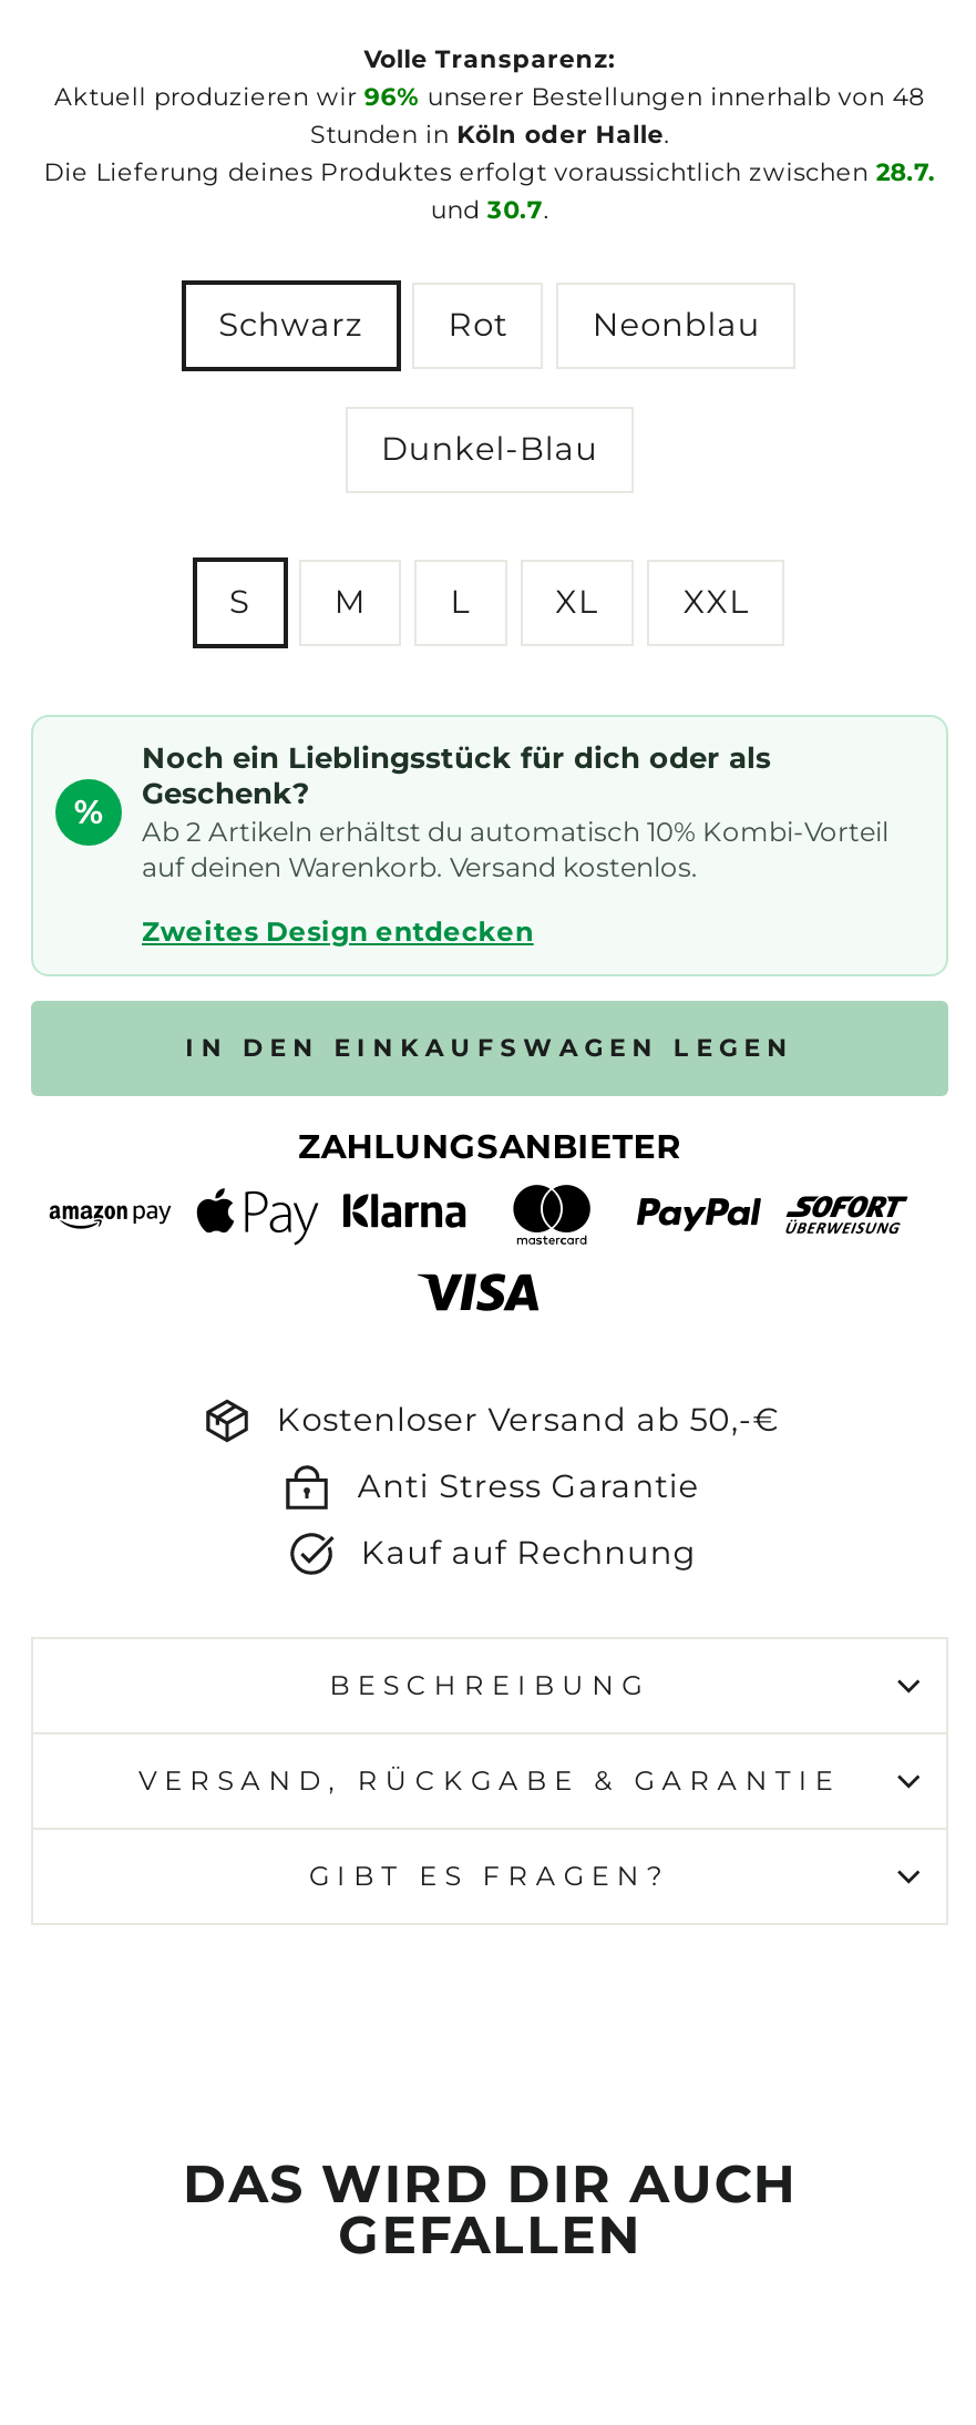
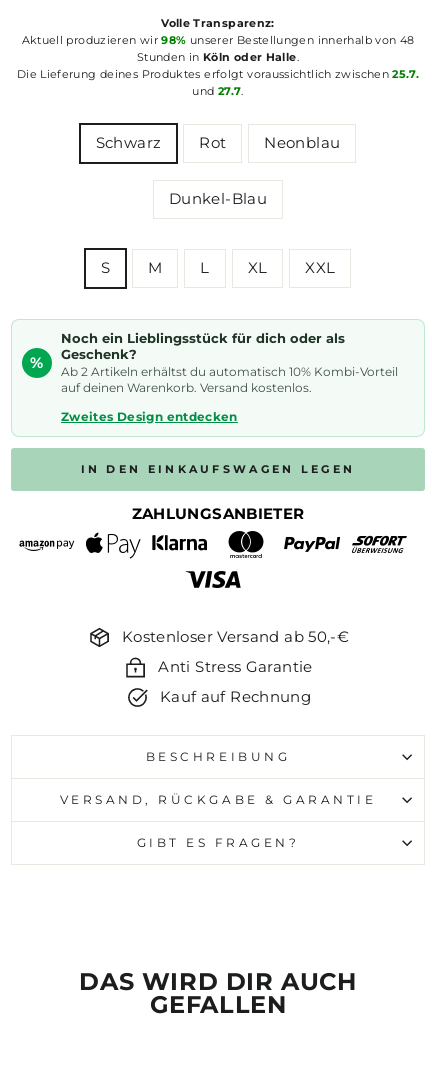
[54,81,925,112] Aktuell produzieren wir 96% unserer Bestellungen innerhalb von 48 -> [21,33,414,47] Aktuell produzieren wir 98% unserer Bestellungen innerhalb von 48
[44,156,935,187] Die Lieferung deines Produktes erfolgt voraussichtlich zwischen 28.7. -> [17,67,419,81] Die Lieferung deines Produktes erfolgt voraussichtlich zwischen 25.7.
[431,194,549,225] und 30.7. -> [192,84,244,98] und 27.7.

